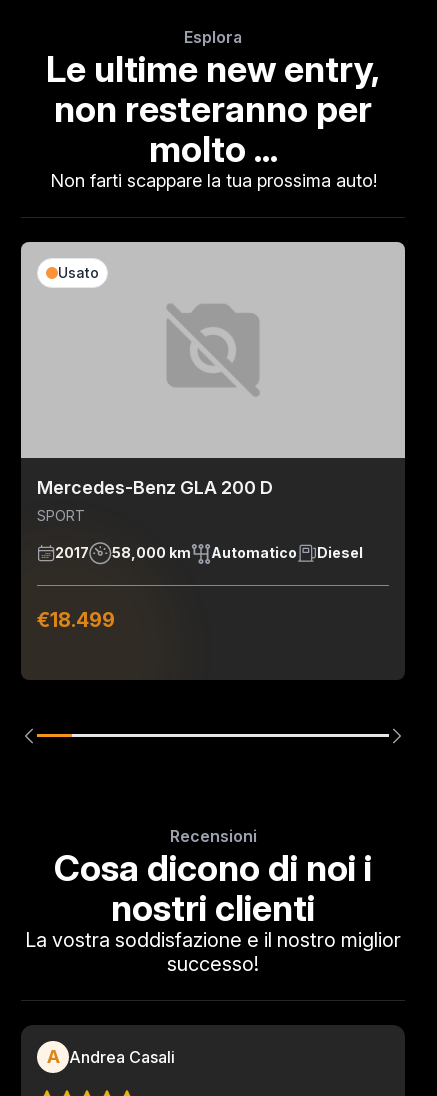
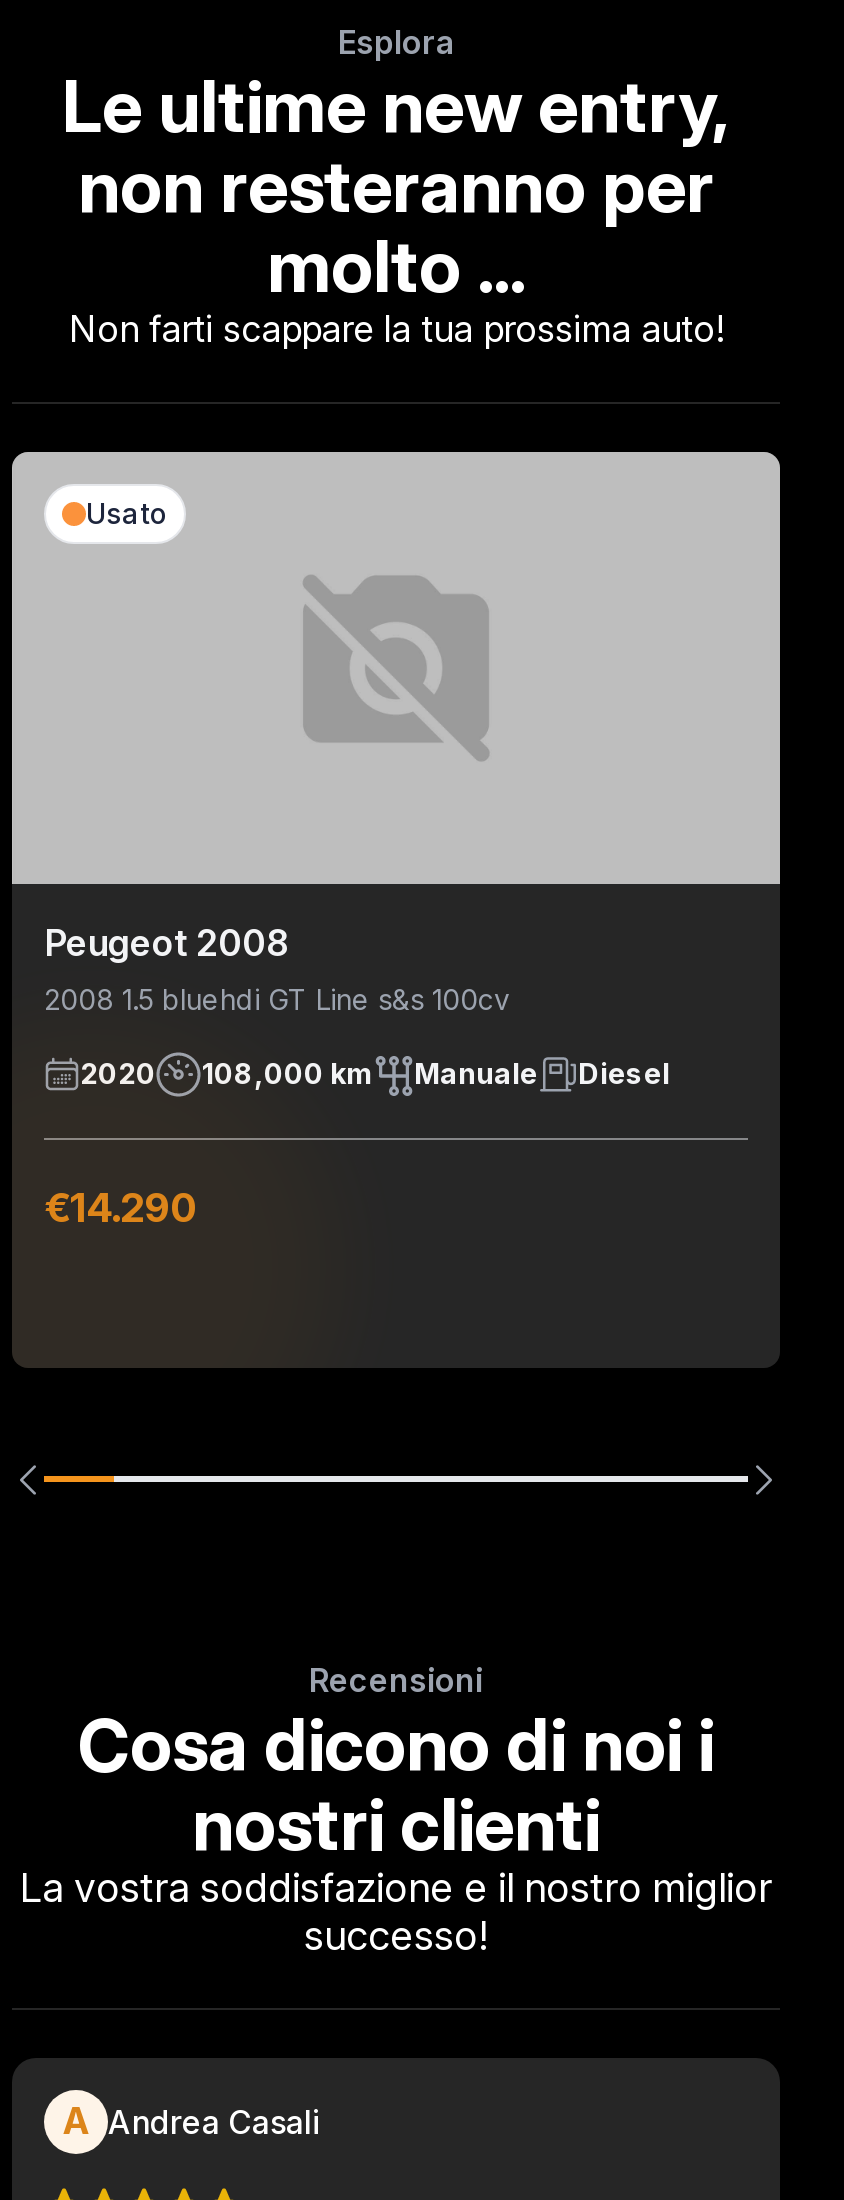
[37,477,273,524] Mercedes-Benz GLA 200 D | SPORT -> [44,922,510,1016] Peugeot 2008 | 2008 1.5 bluehdi GT Line s&s 100cv
[55,544,297,561] 2017 | 58,000 km | Automatico -> [80,1057,538,1091] 2020 | 108,000 km | Manuale
[37,608,115,632] €18.499 -> [44,1184,198,1232] €14.290

